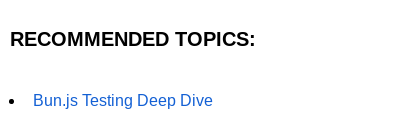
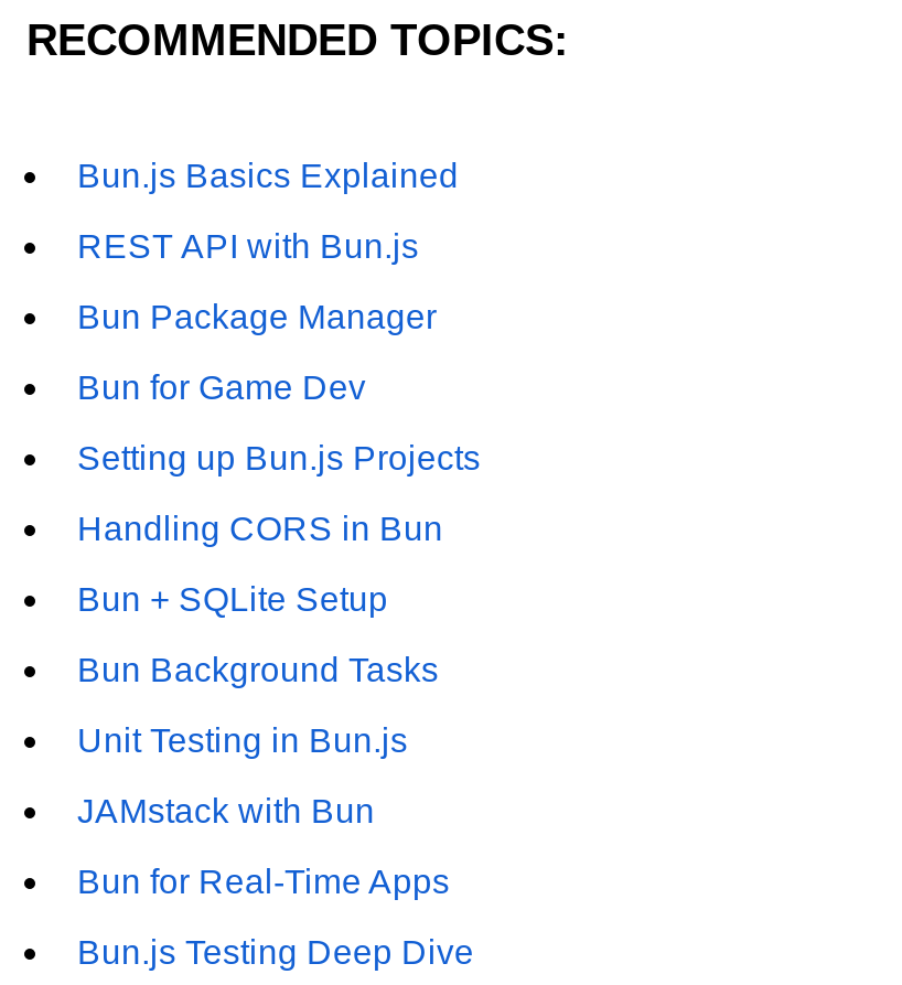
none -> [77,156,481,899] Bun.js Basics Explained | REST API with Bun.js | Bun Package Manager | Bun for Game Dev | Setting up Bun.js Projects | Handling CORS in Bun | Bun + SQLite Setup | Bun Background Tasks | Unit Testing in Bun.js | JAMstack with Bun | Bun for Real-Time Apps

